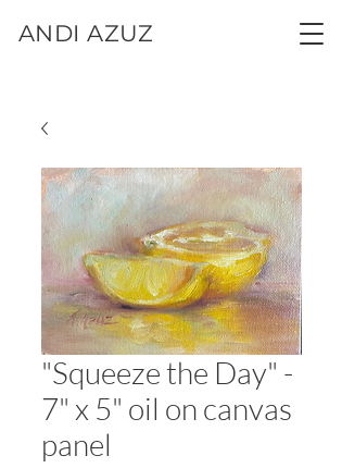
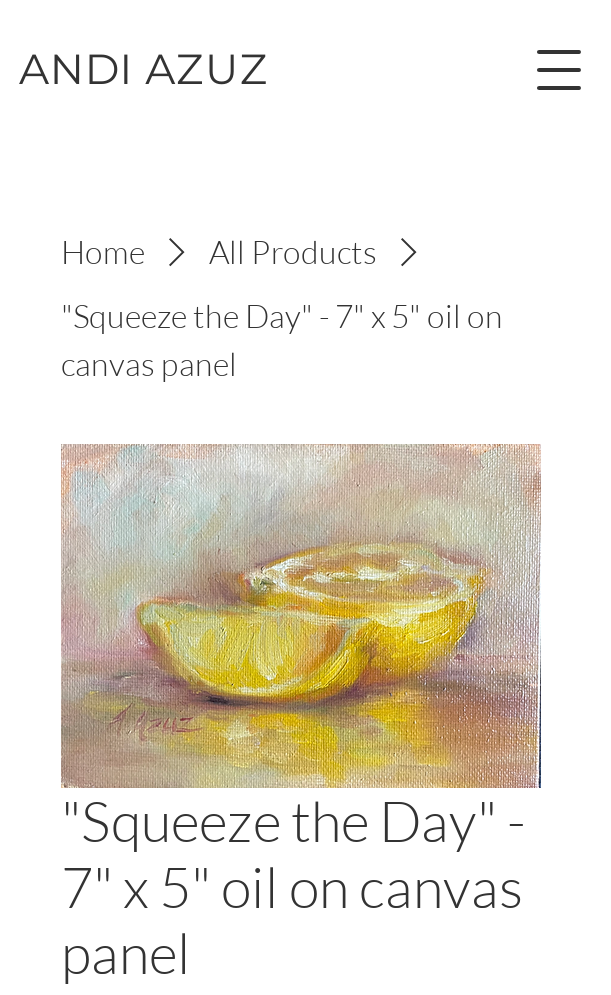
none -> [61,232,503,384] Home | All Products | "Squeeze the Day" - 7" x 5" oil on | canvas panel

